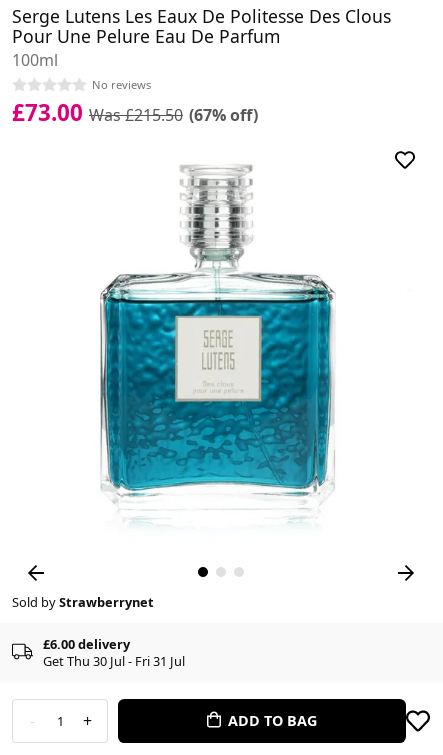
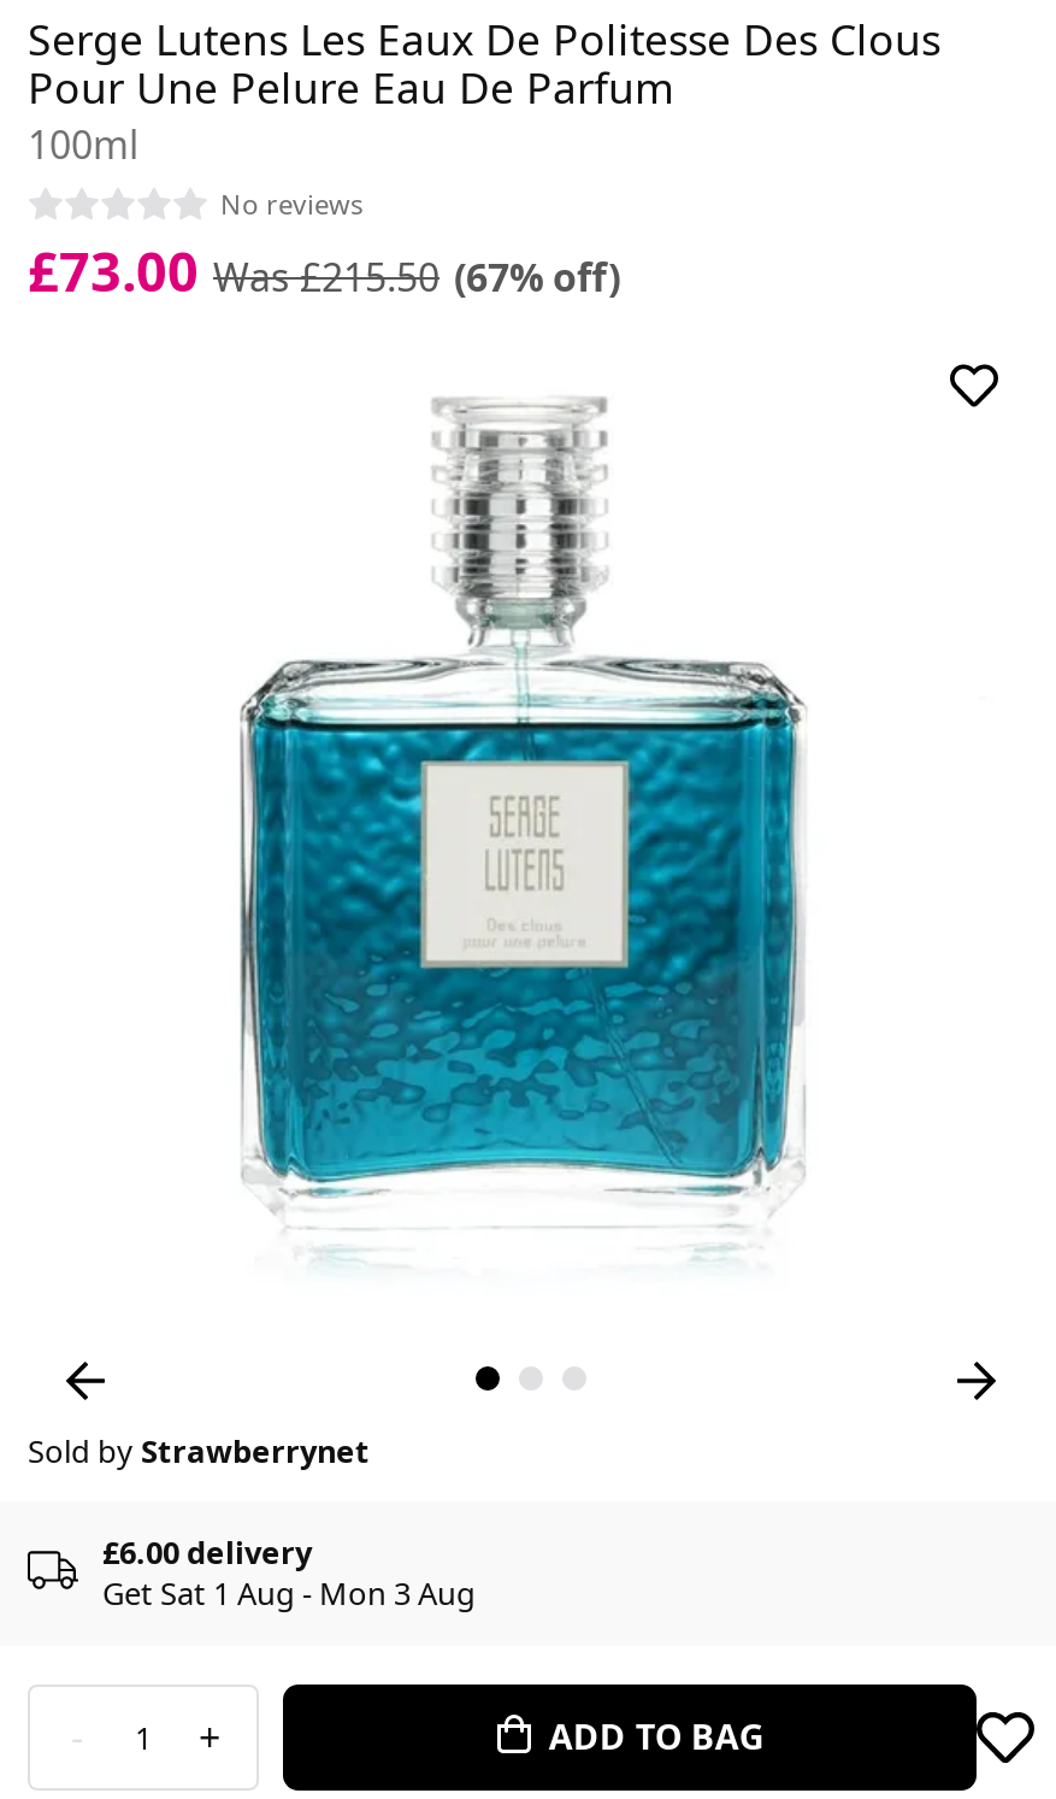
[43,652,185,670] Get Thu 30 Jul - Fri 31 Jul -> [102,1571,476,1614] Get Sat 1 Aug - Mon 3 Aug

